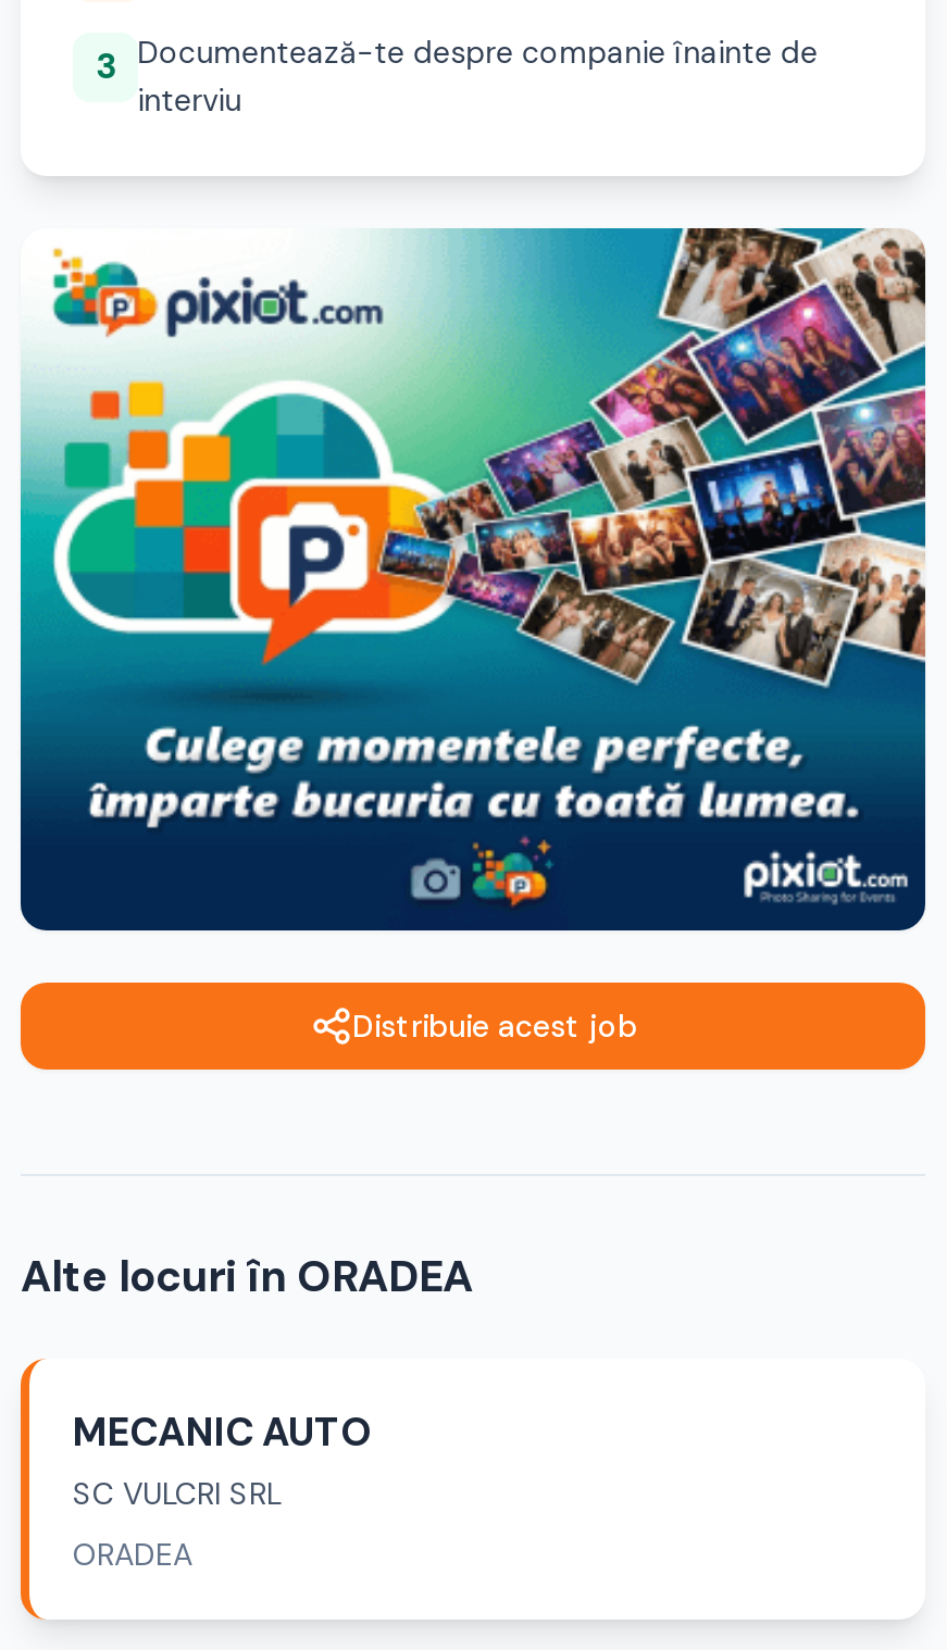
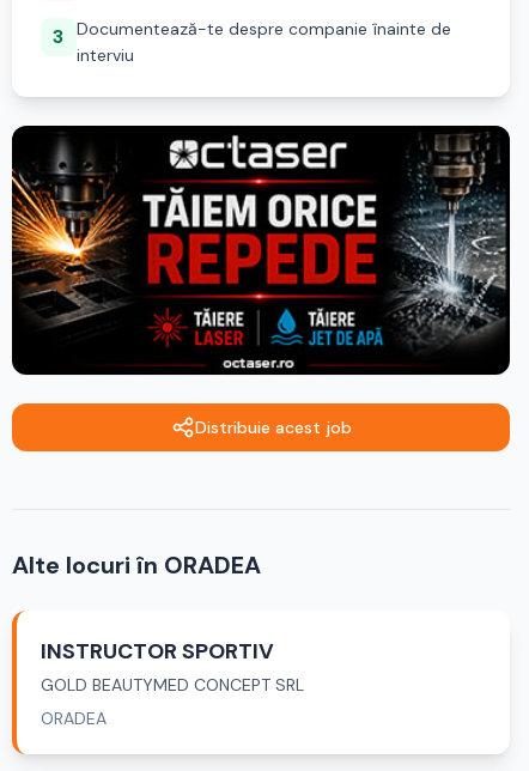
[18,226,927,930] [image] -> [11,125,511,375] [image]
[73,1407,371,1514] MECANIC AUTO | SC VULCRI SRL -> [41,637,304,696] INSTRUCTOR SPORTIV | GOLD BEAUTYMED CONCEPT SRL

